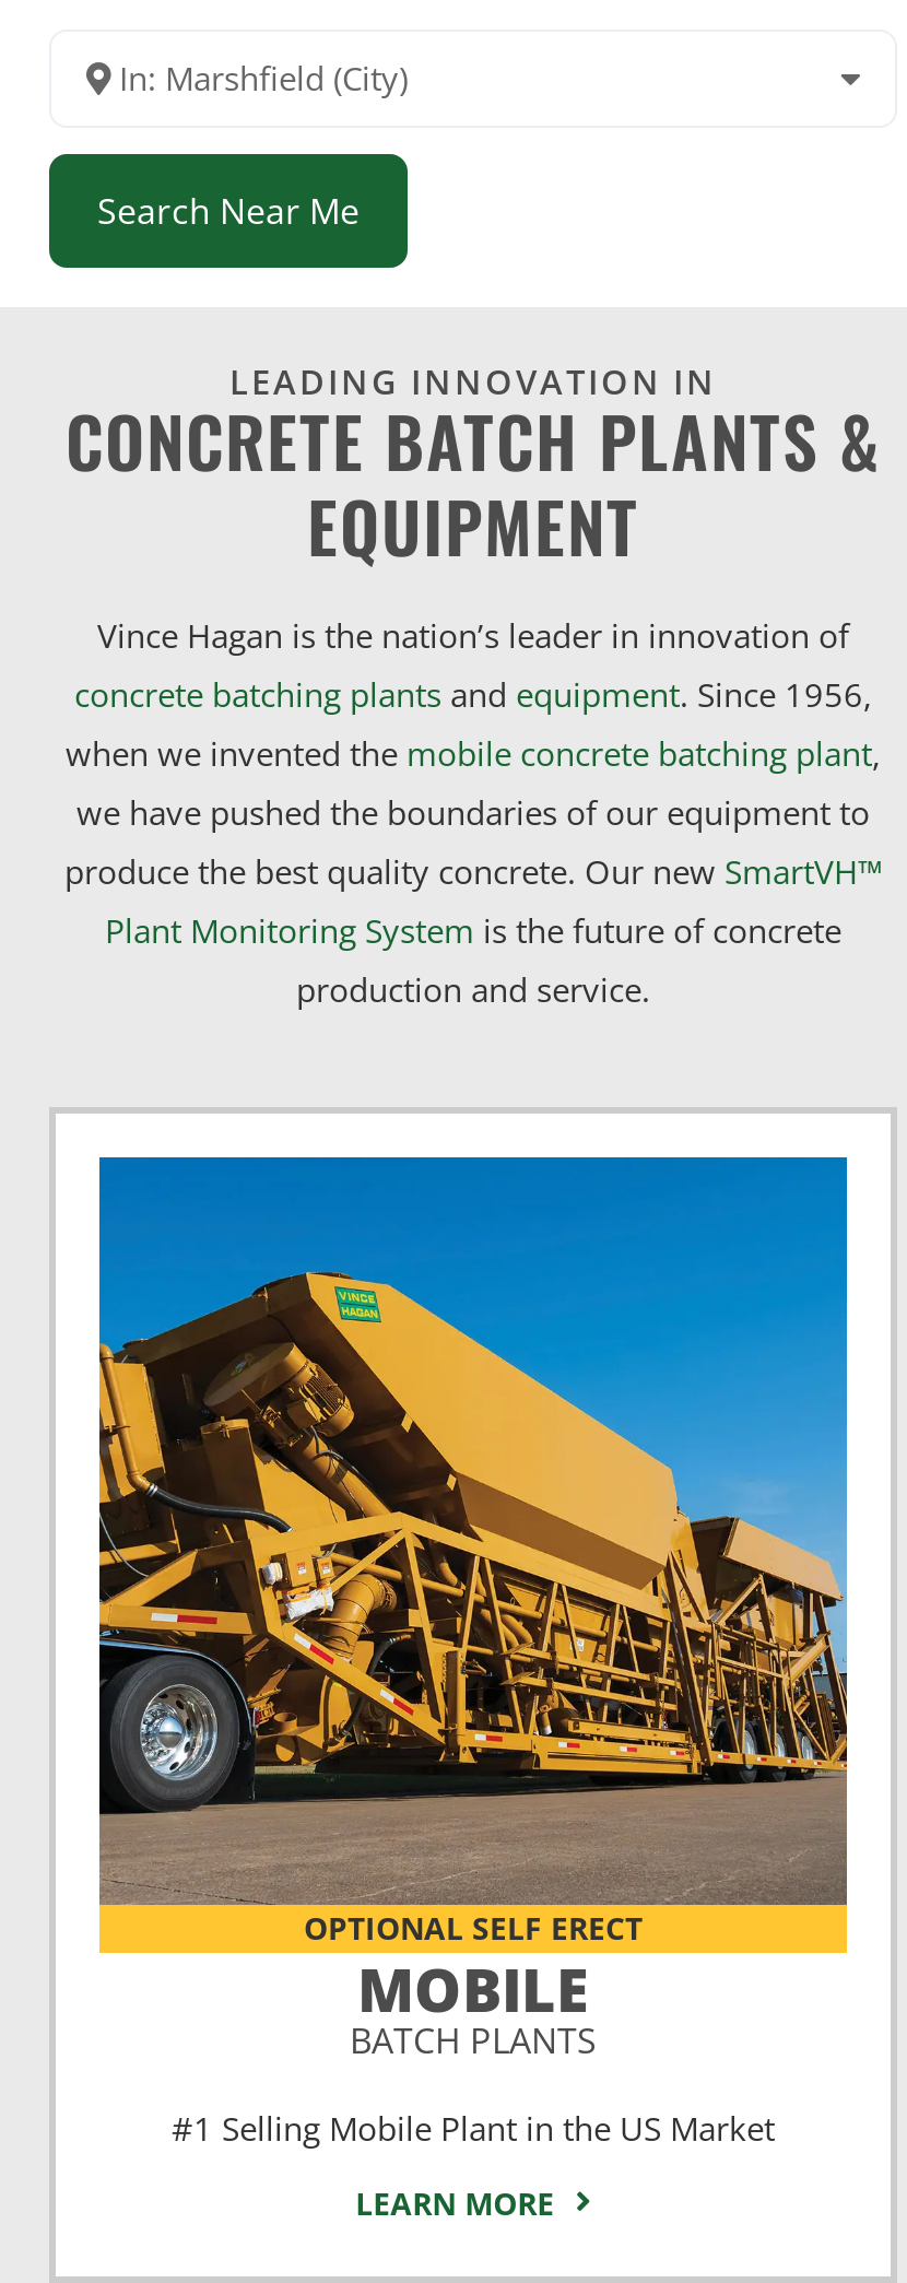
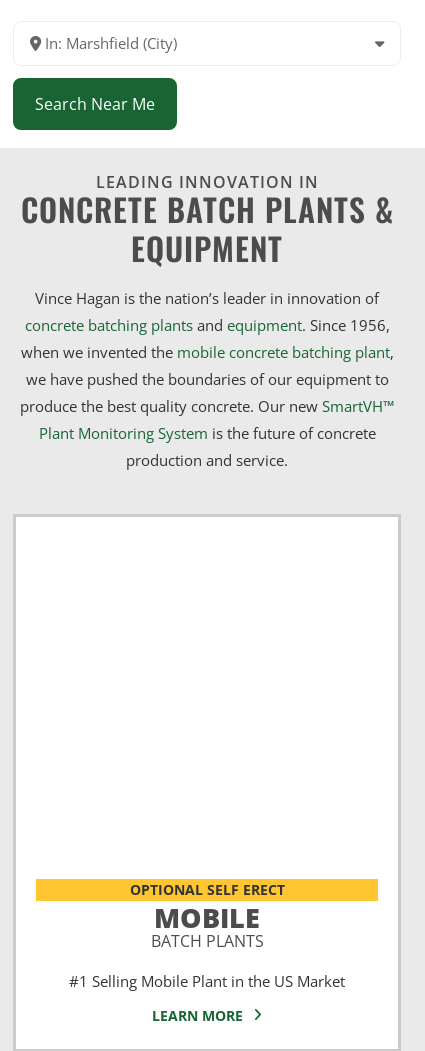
[97,1155,849,1907] [image] -> none

